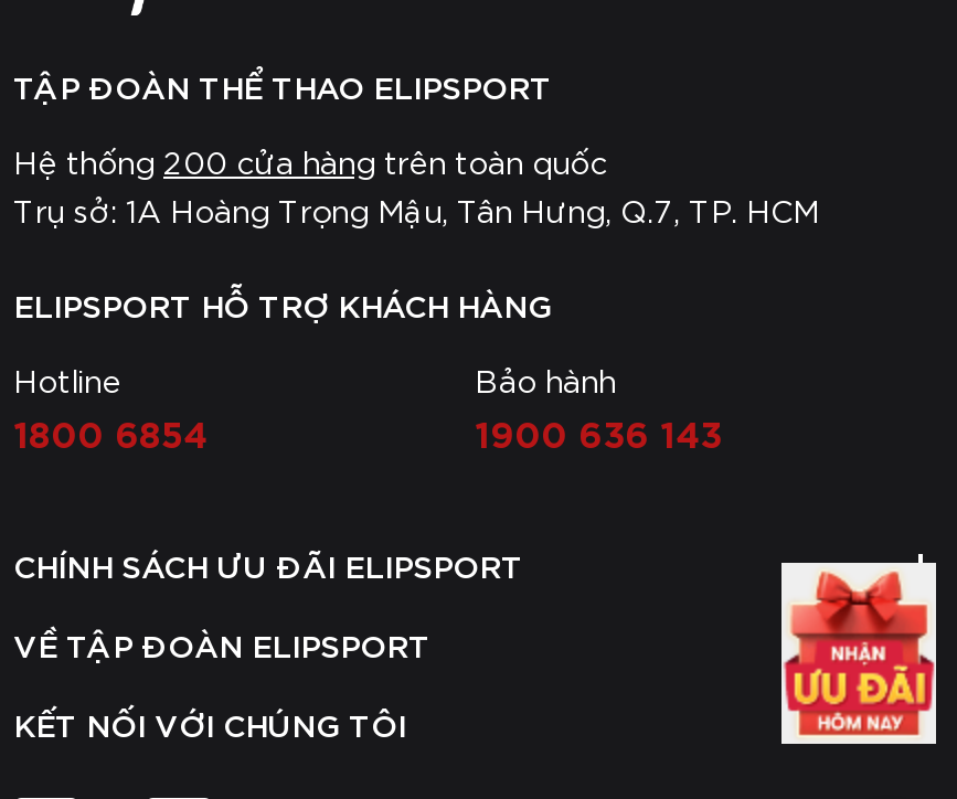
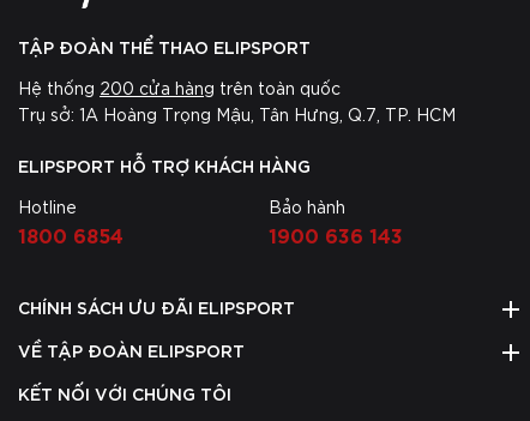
[779,561,938,746] [image] -> none

